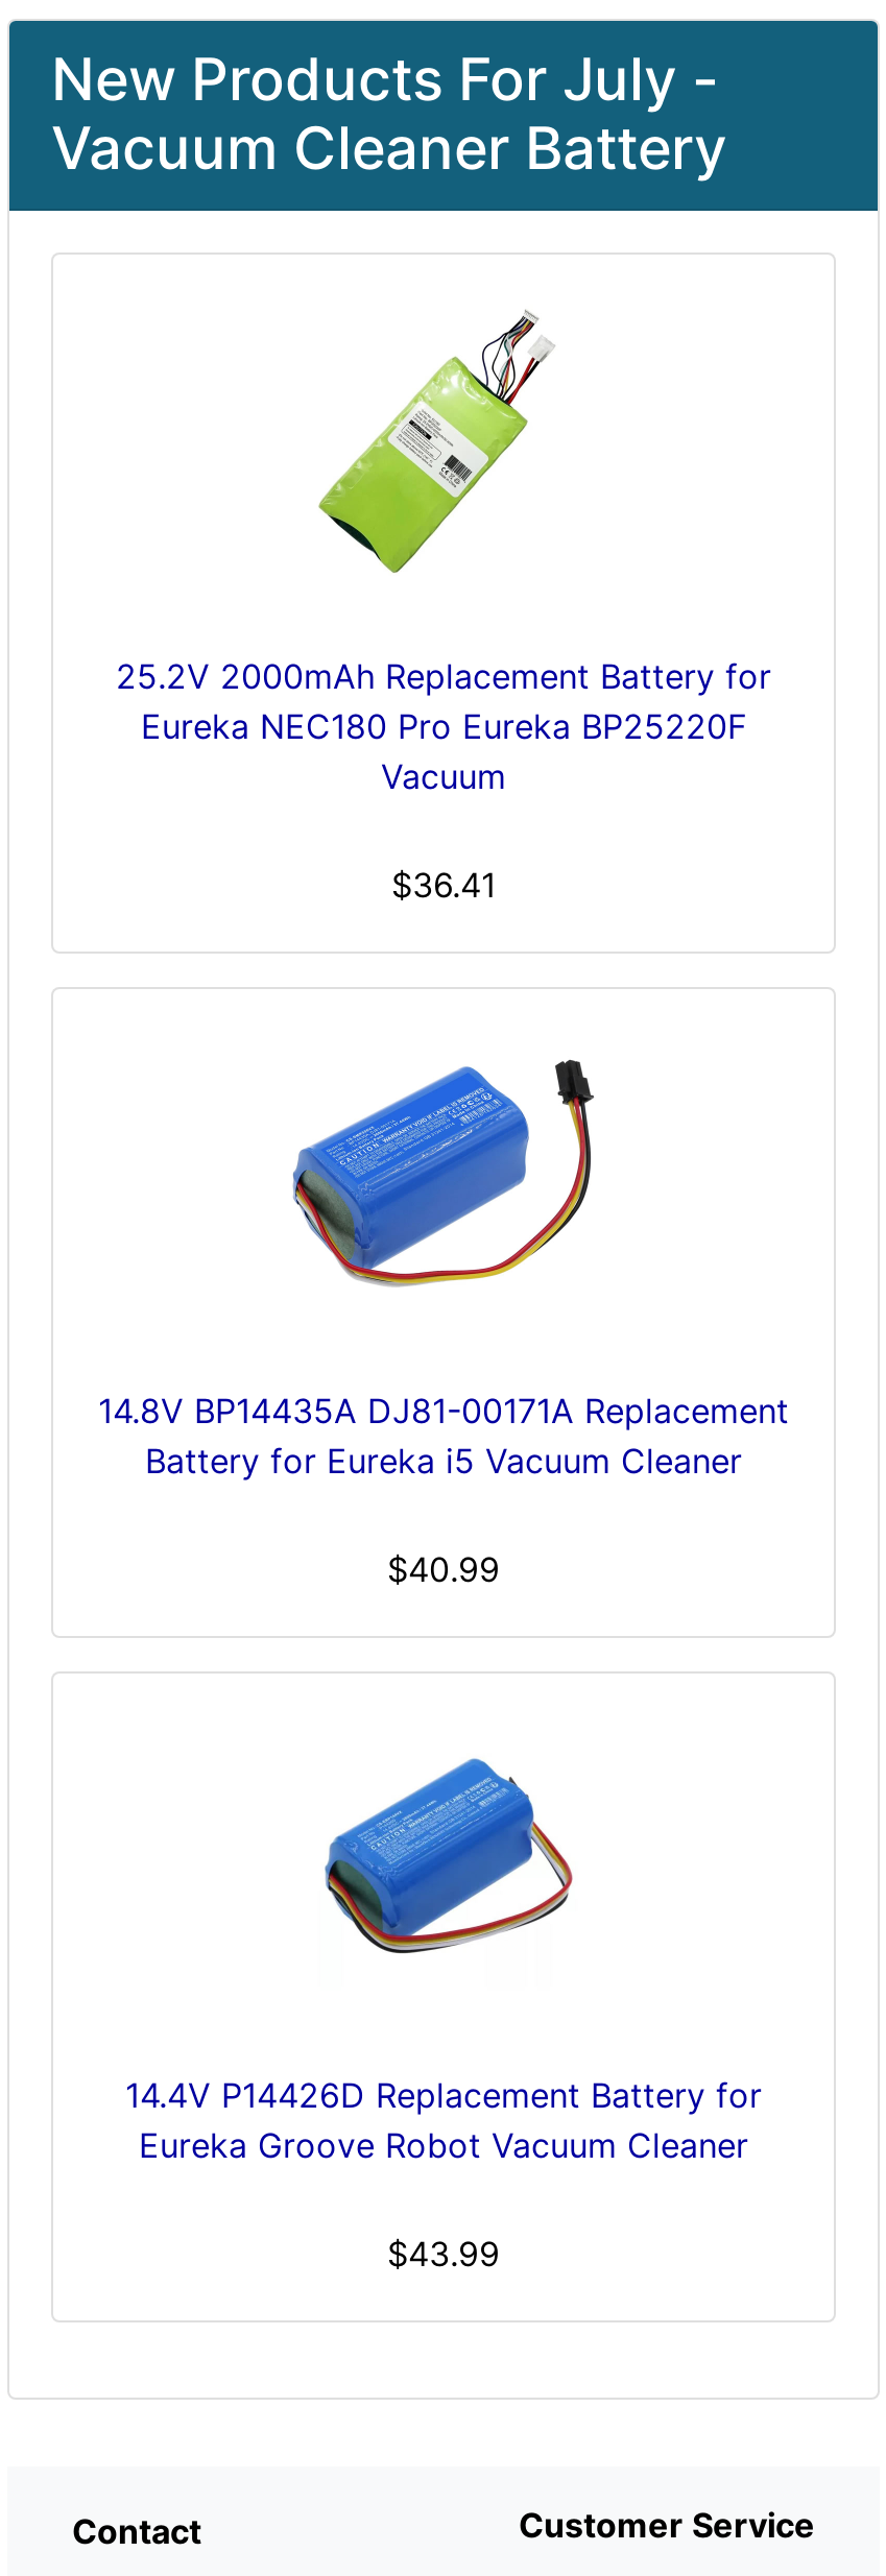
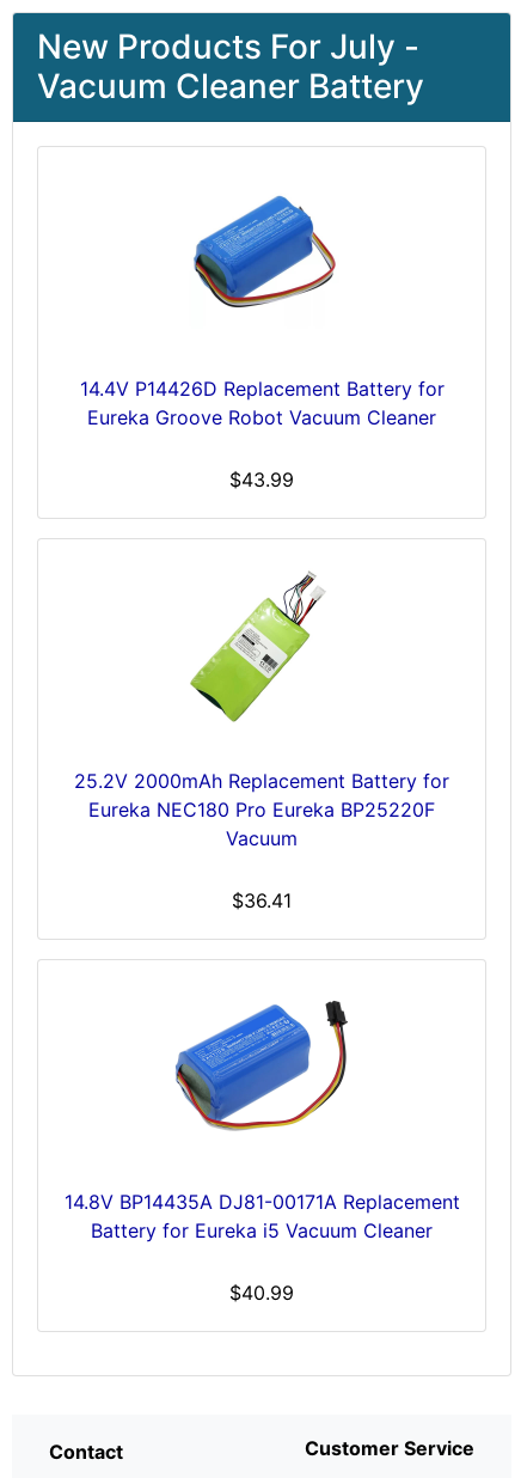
moved [322,319,550,568] -> [192,576,323,719]: [image]
moved [98,655,789,1590] -> [64,769,459,1305]: [image] | 25.2V 2000mAh Replacement Battery for | Eureka NEC180 Pro Eureka BP25220F | Vacuum | $36.41 | 14.8V BP14435A DJ81-00171A Replacement | Battery for Eureka i5 Vacuum Cleaner | $40.99
moved [325,1757,575,1955] -> [192,195,337,309]: [image]
moved [125,2074,762,2274] -> [79,377,444,491]: 14.4V P14426D Replacement Battery for | Eureka Groove Robot Vacuum Cleaner | $43.99

